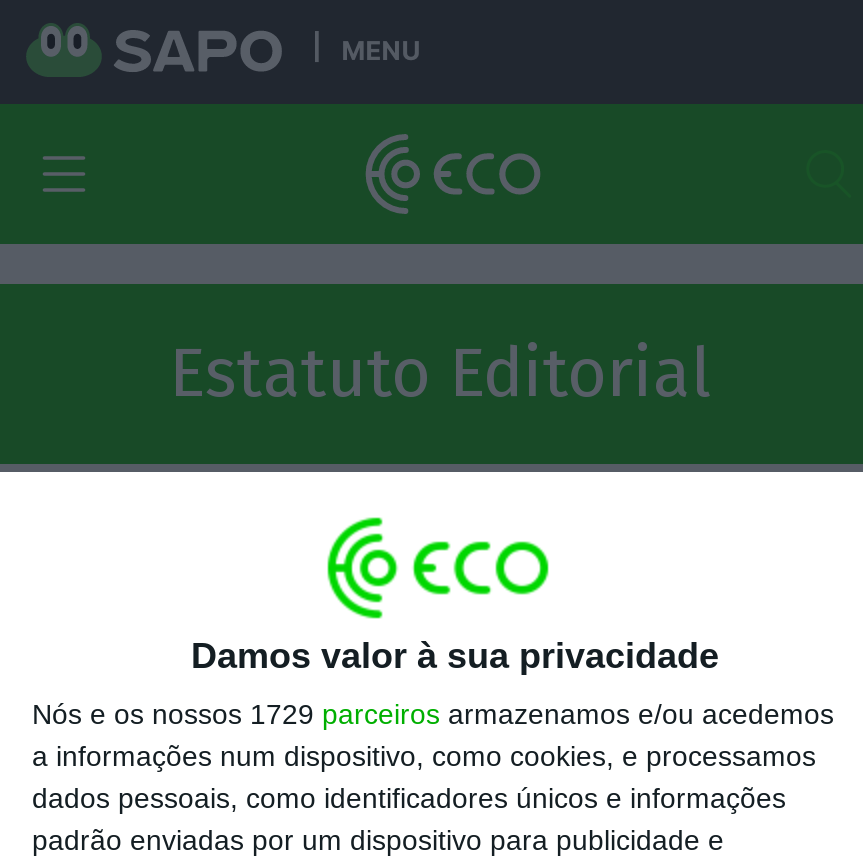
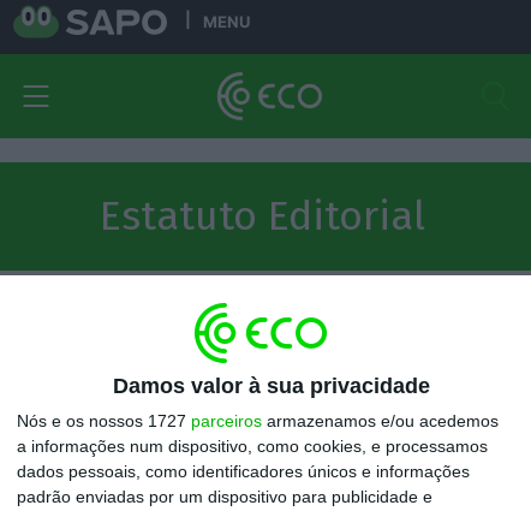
[32,698,834,730] Nós e os nossos 1729 parceiros armazenamos e/ou acedemos -> [17,411,499,430] Nós e os nossos 1727 parceiros armazenamos e/ou acedemos

